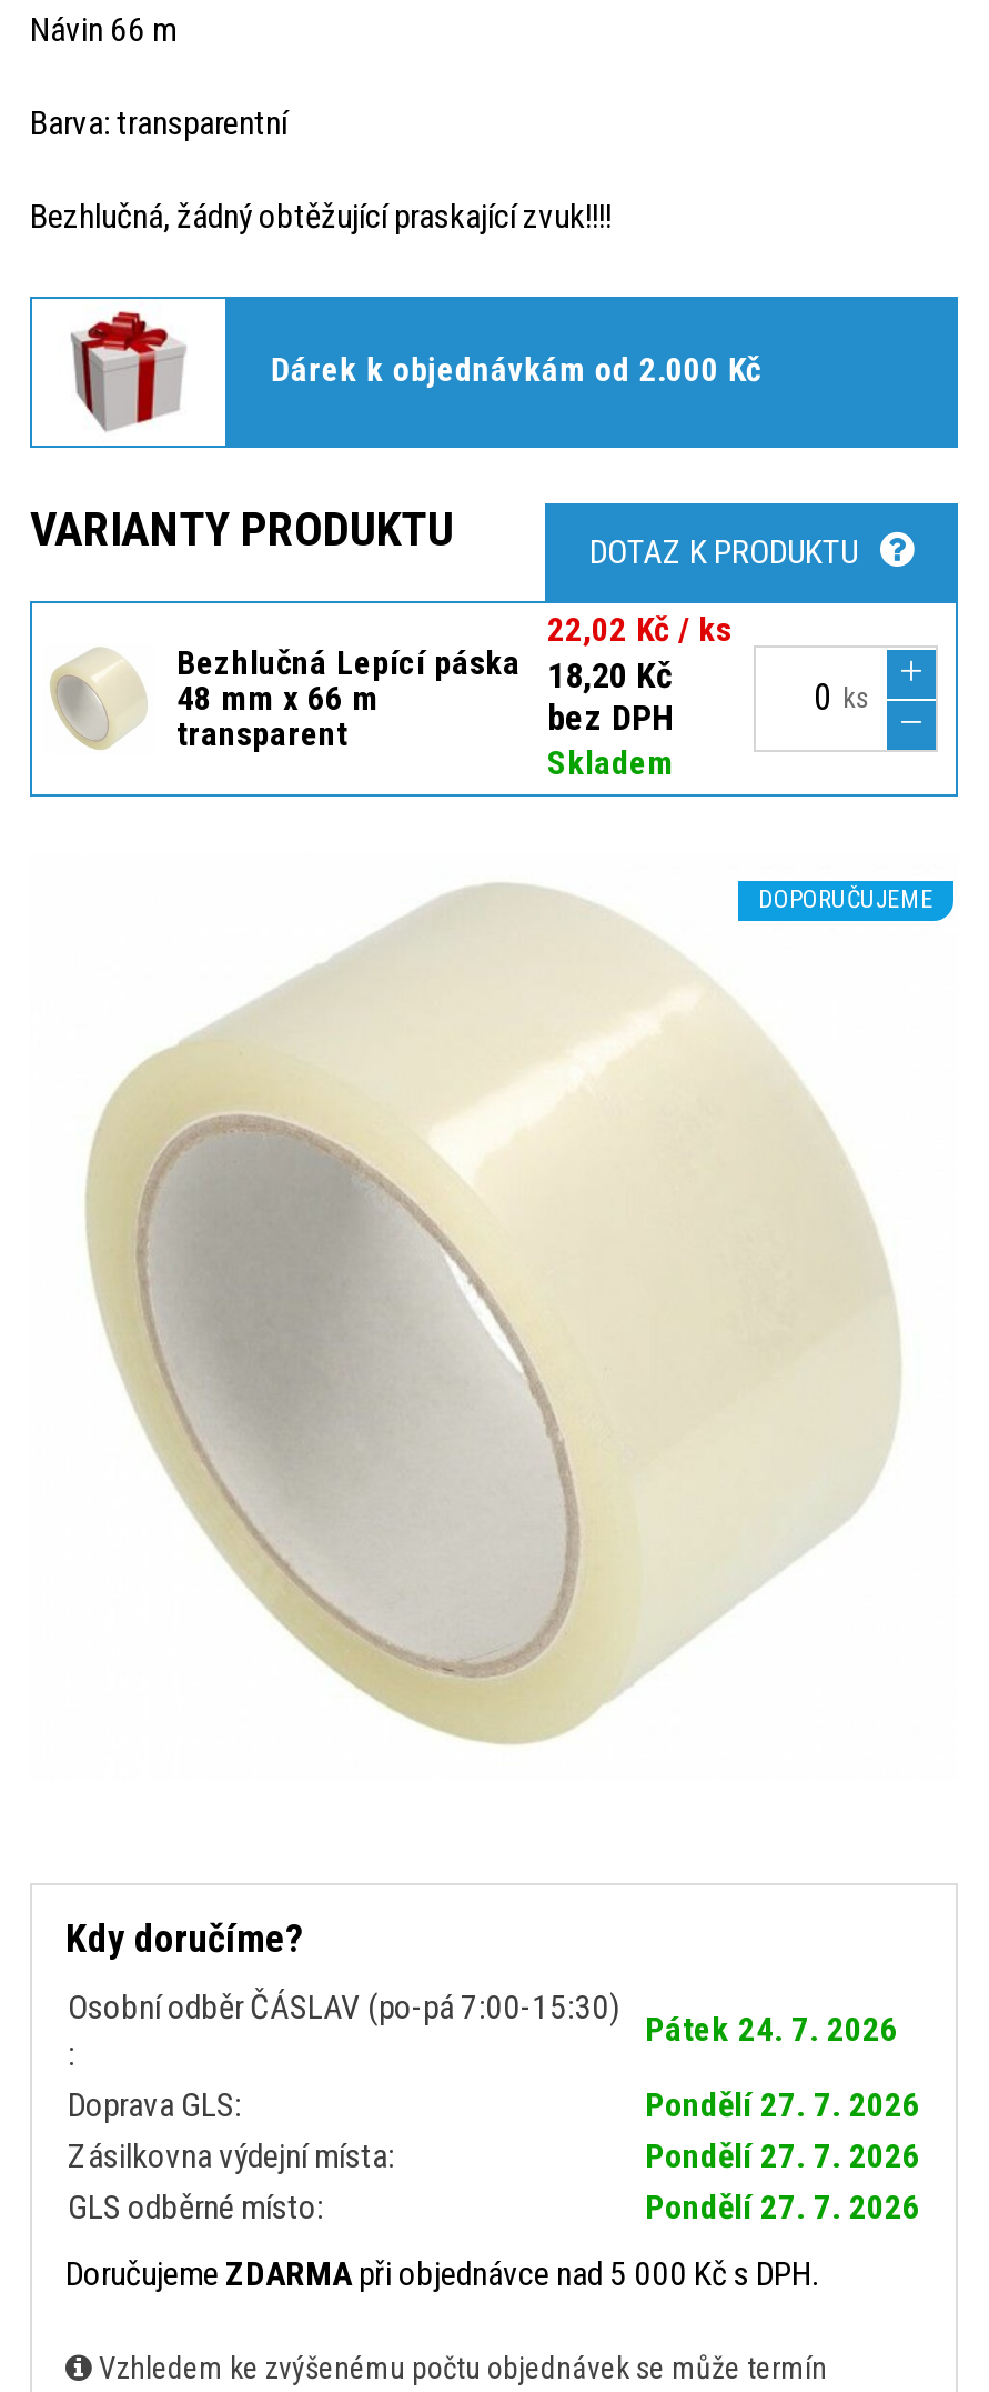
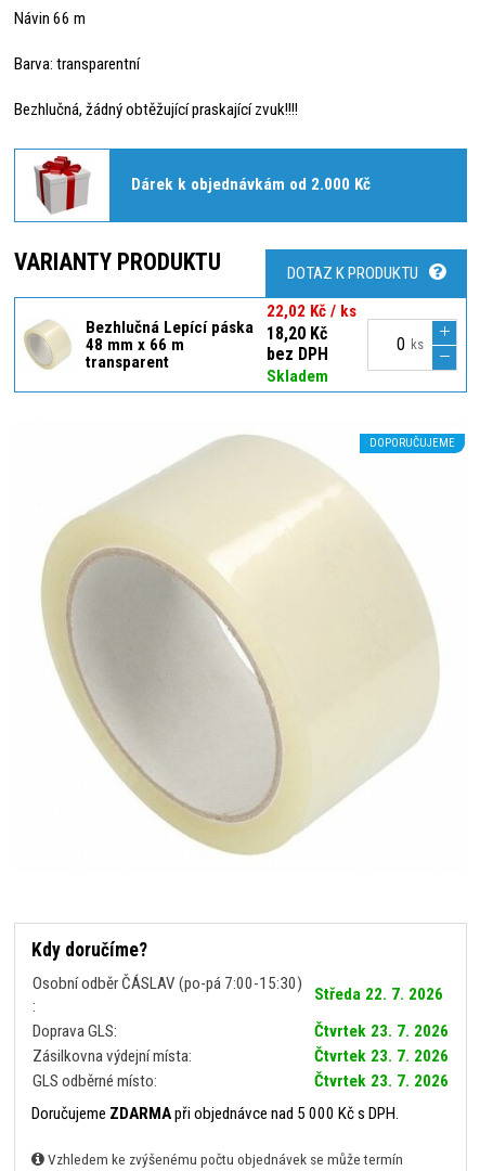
[645,2009,898,2049] Pátek 24. 7. 2026 -> [314,984,443,1004] Středa 22. 7. 2026
[645,2085,920,2125] Pondělí 27. 7. 2026 -> [314,1021,449,1041] Čtvrtek 23. 7. 2026
[645,2136,920,2176] Pondělí 27. 7. 2026 -> [314,1046,449,1066] Čtvrtek 23. 7. 2026
[645,2187,920,2227] Pondělí 27. 7. 2026 -> [314,1071,449,1090] Čtvrtek 23. 7. 2026

